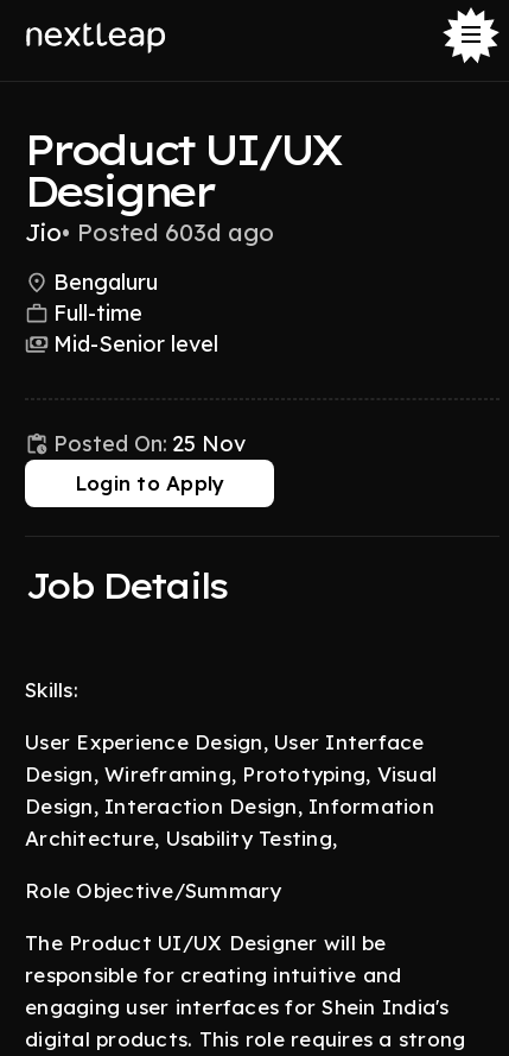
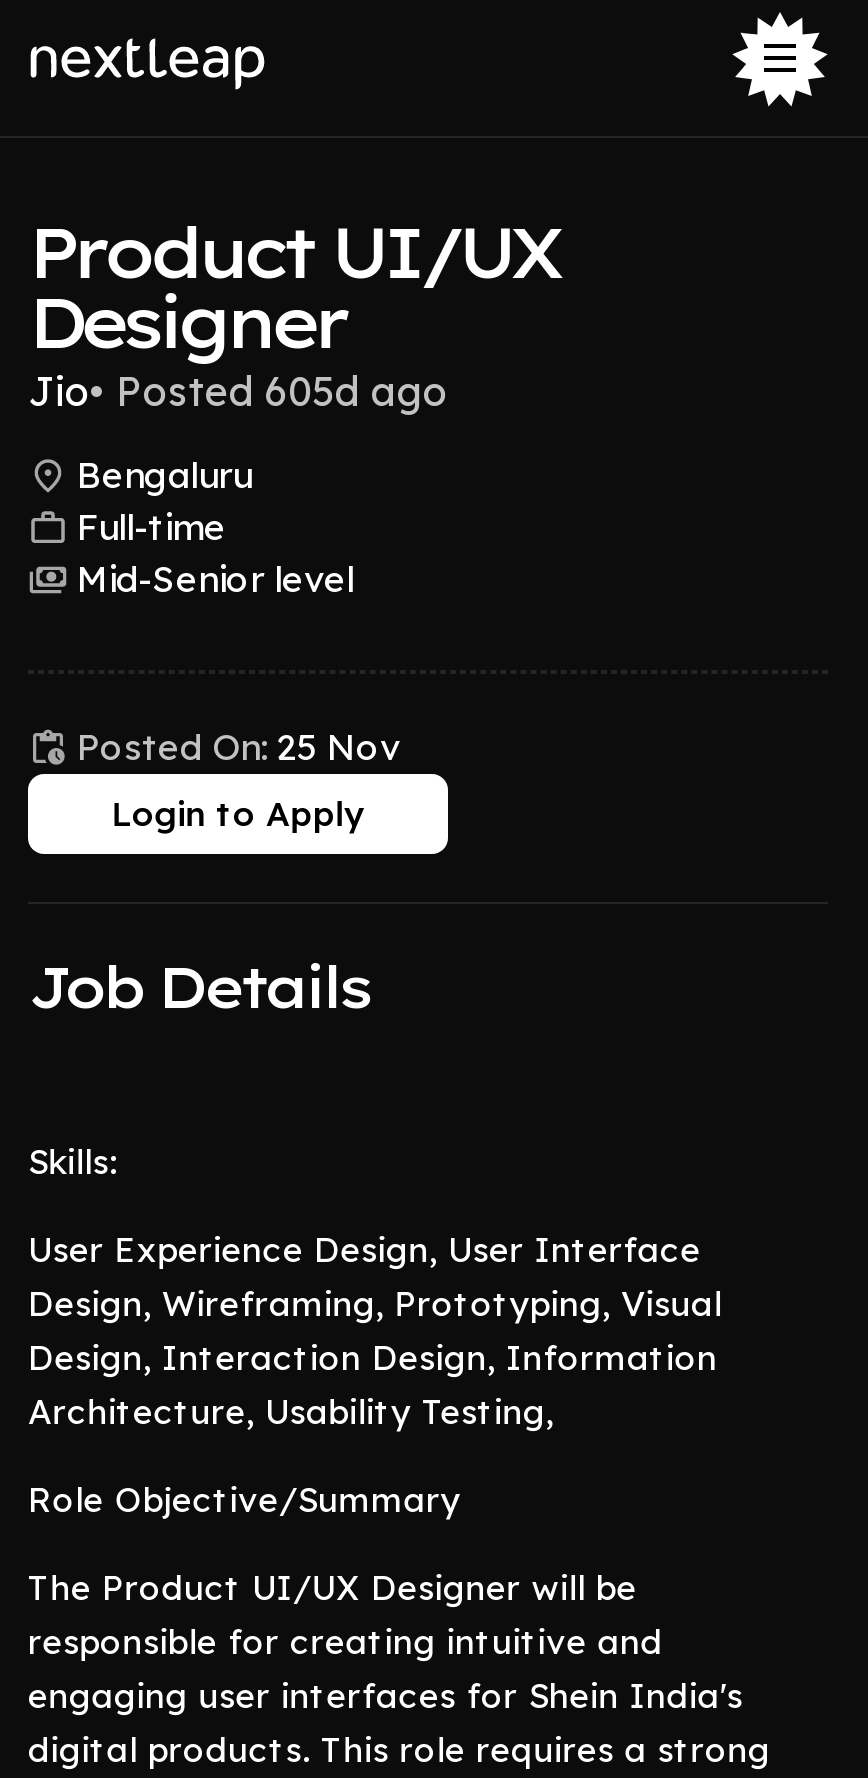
[25,217,274,247] Jio• Posted 603d ago -> [28,366,448,416] Jio• Posted 605d ago

